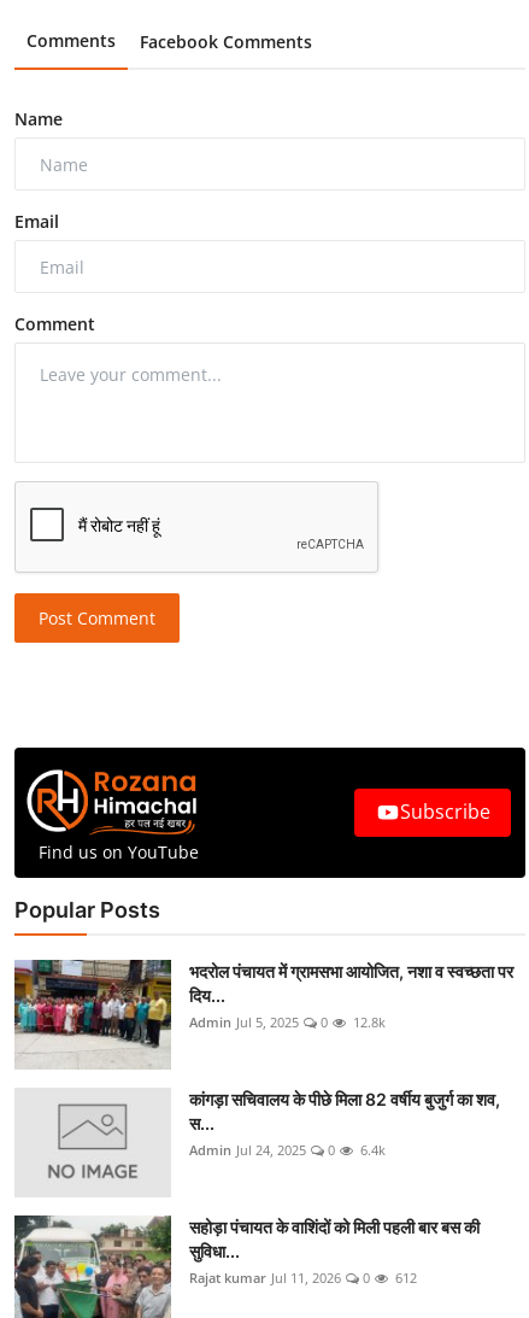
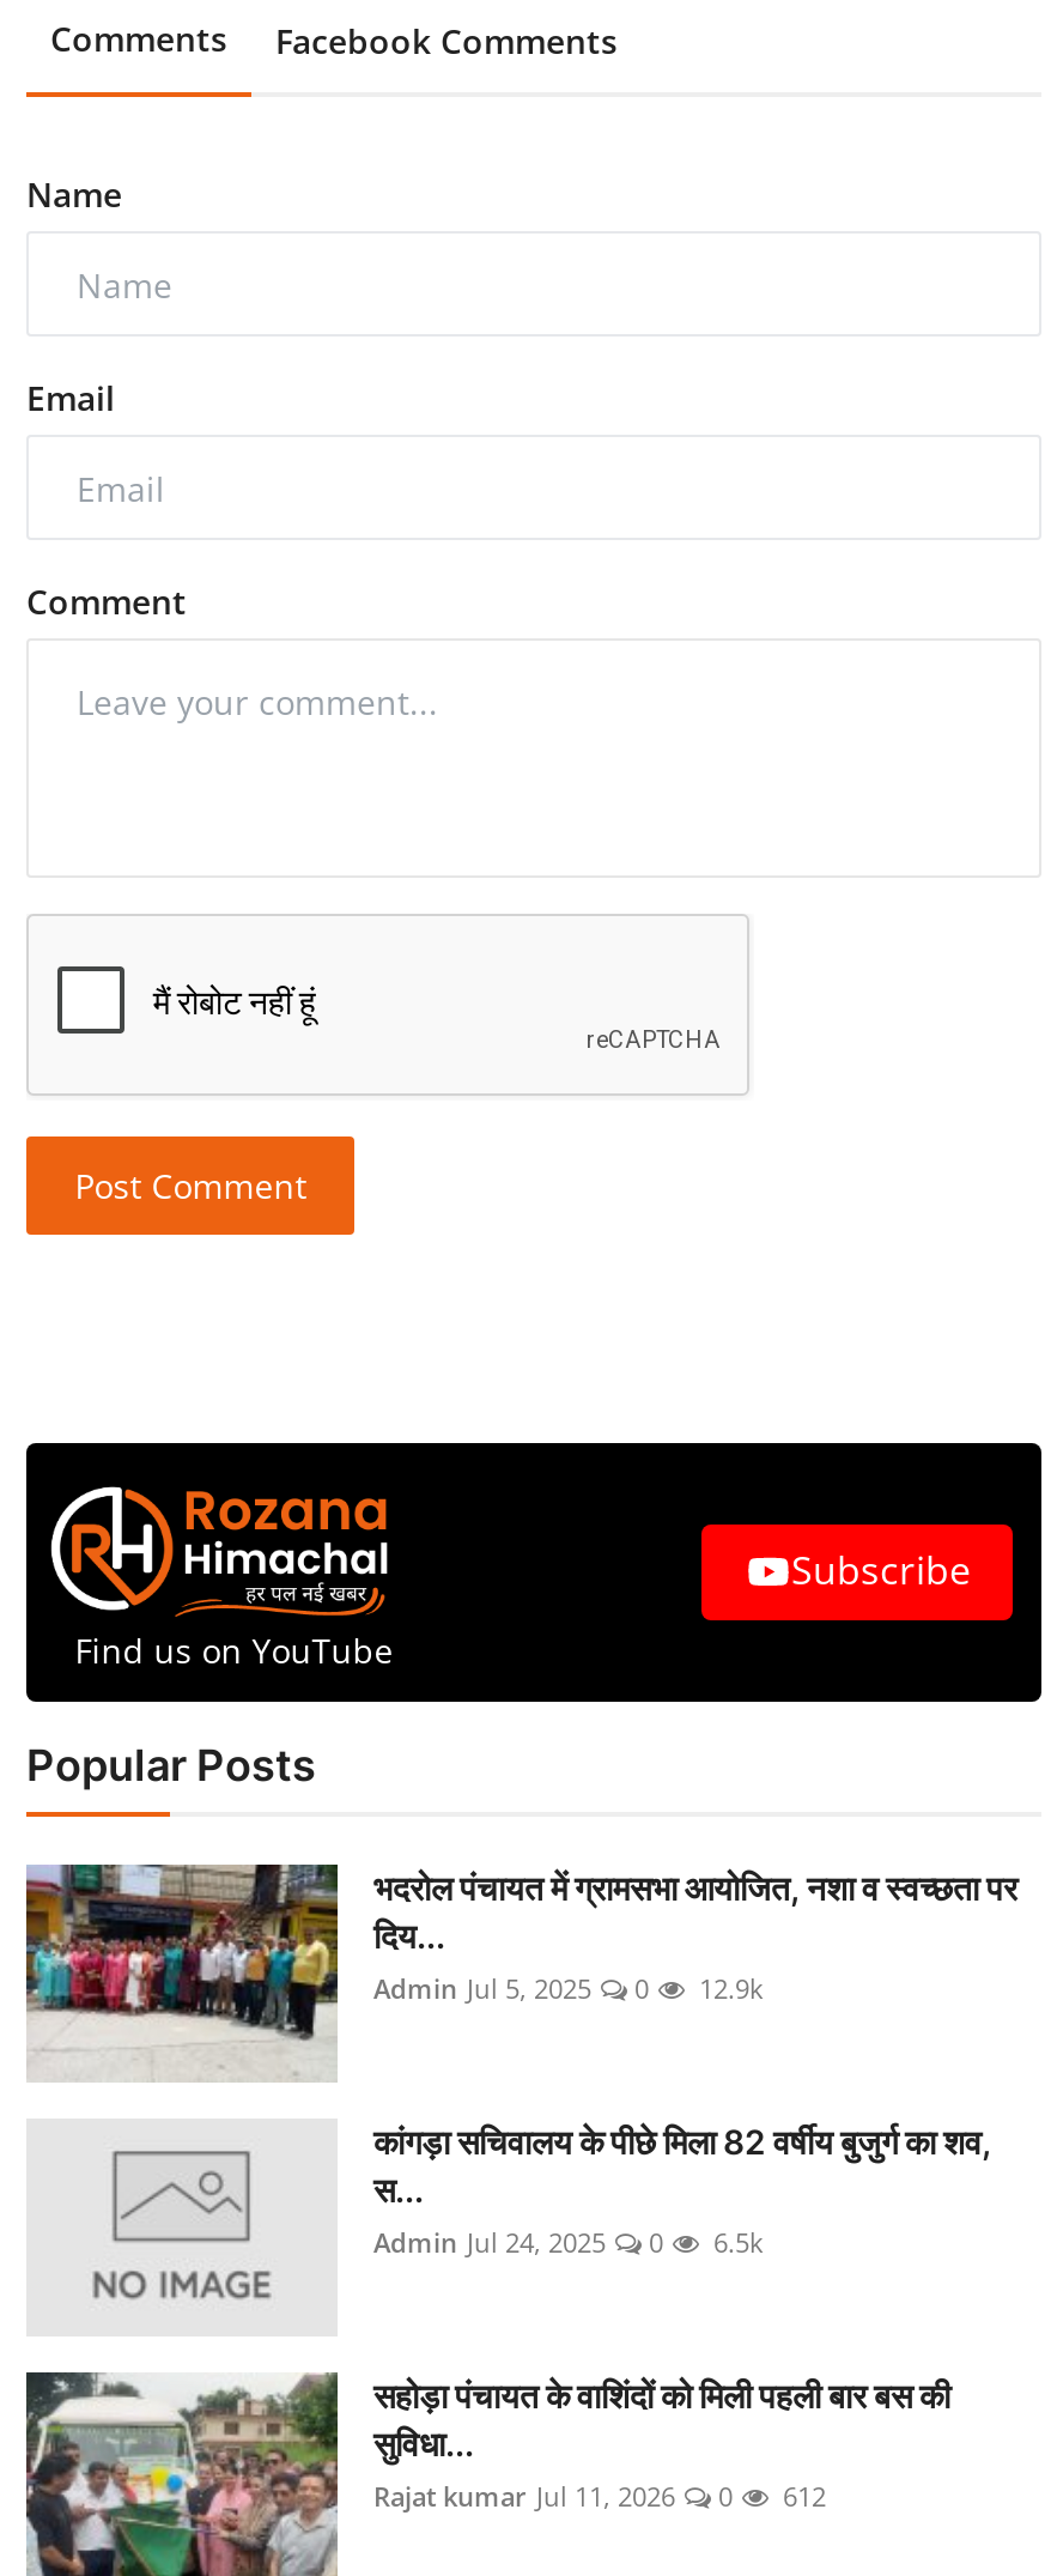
[189,1012,386,1030] Admin Jul 5, 2025 0 12.8k -> [373,1969,764,2005] Admin Jul 5, 2025 0 12.9k
[189,1140,386,1158] Admin Jul 24, 2025 0 6.4k -> [373,2223,764,2259] Admin Jul 24, 2025 0 6.5k

